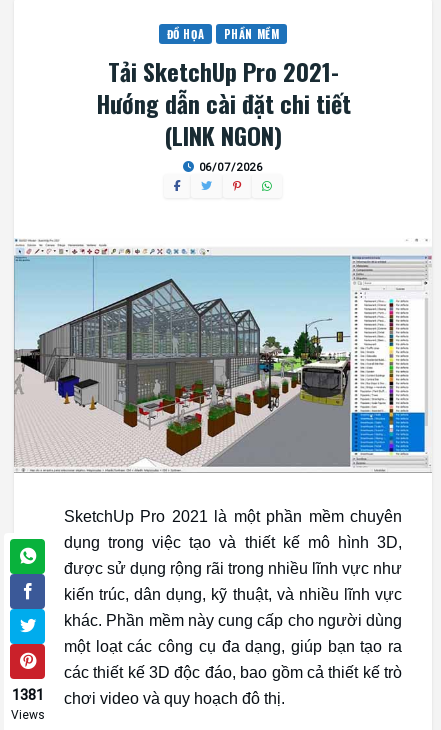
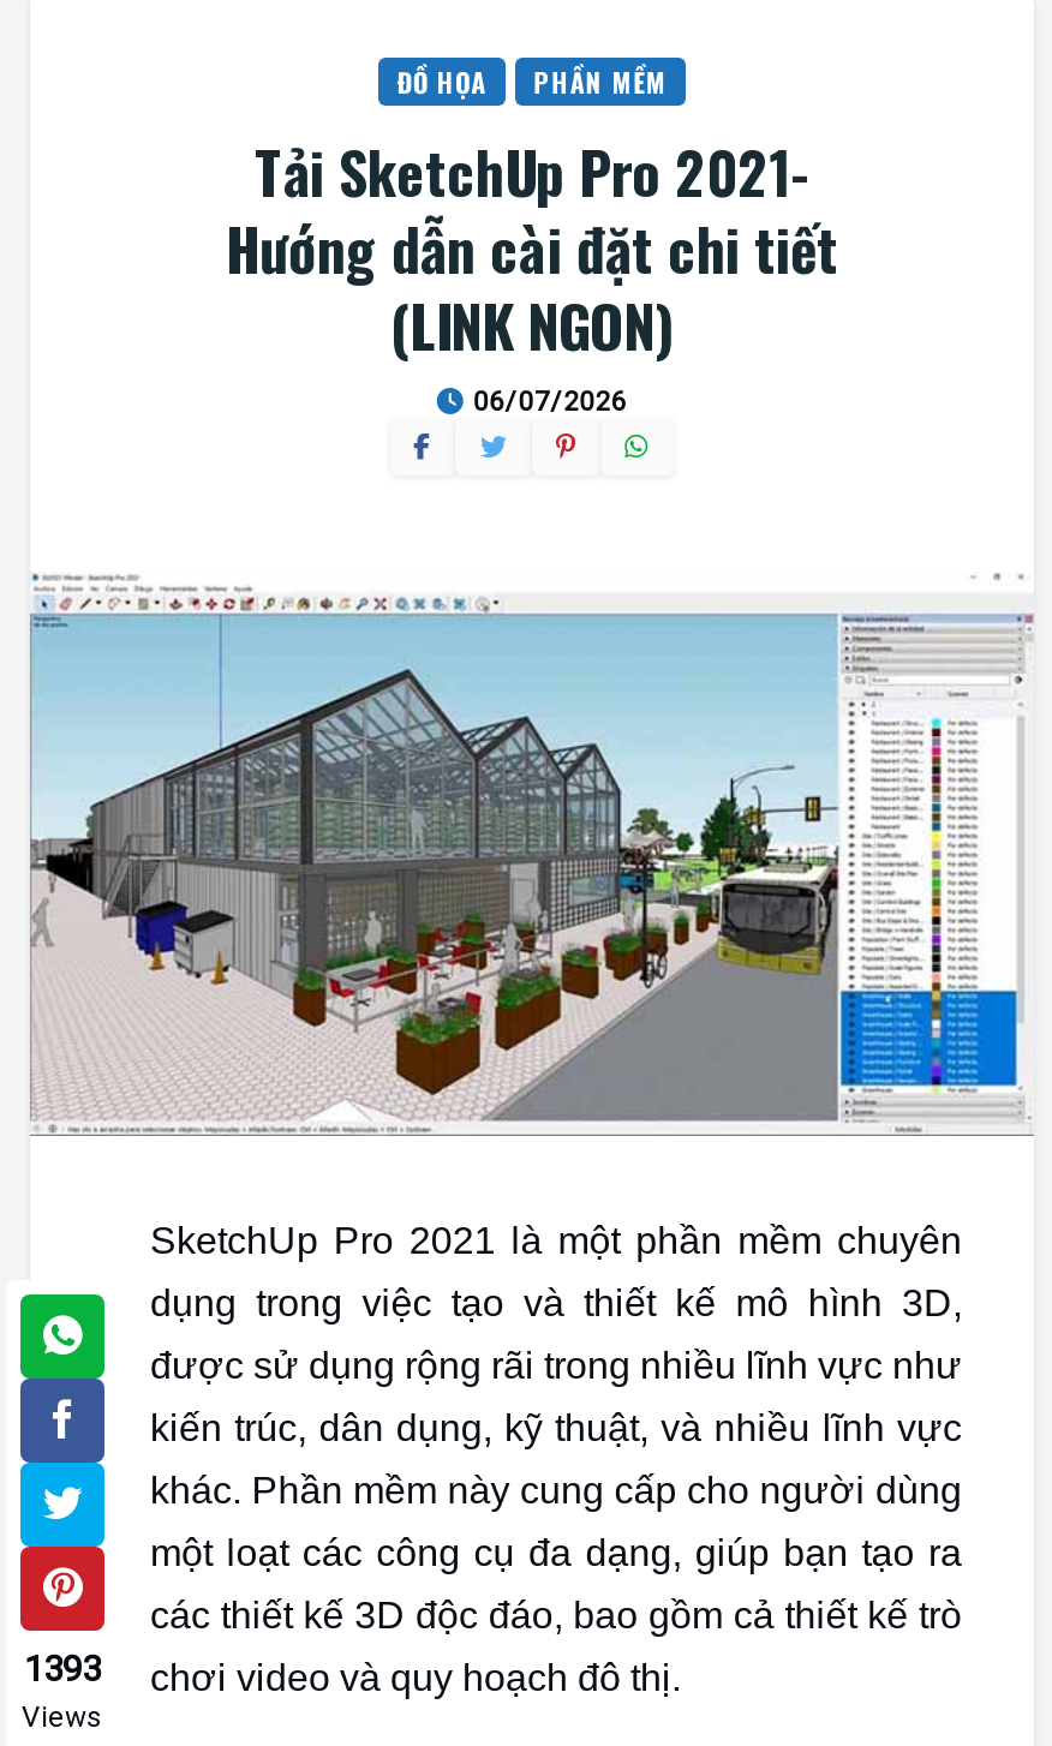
[11,686,285,707] 1381 chơi video và quy hoạch đô thị. -> [24,1648,681,1698] 1393 chơi video và quy hoạch đô thị.

